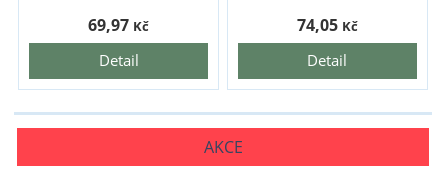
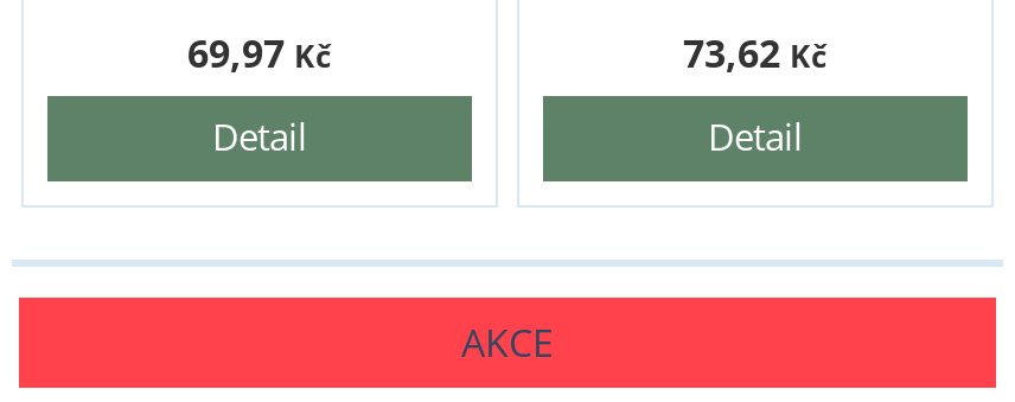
[297,14,358,36] 74,05 Kč -> [683,28,827,80] 73,62 Kč

